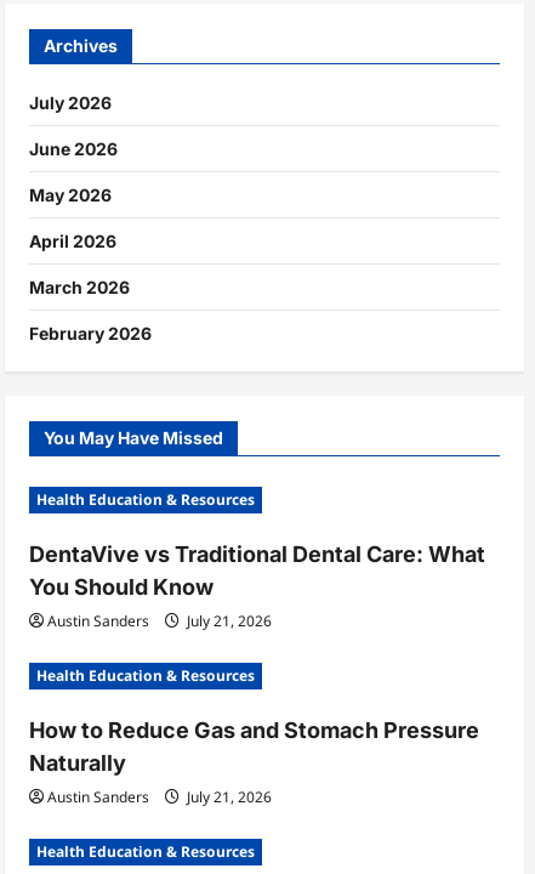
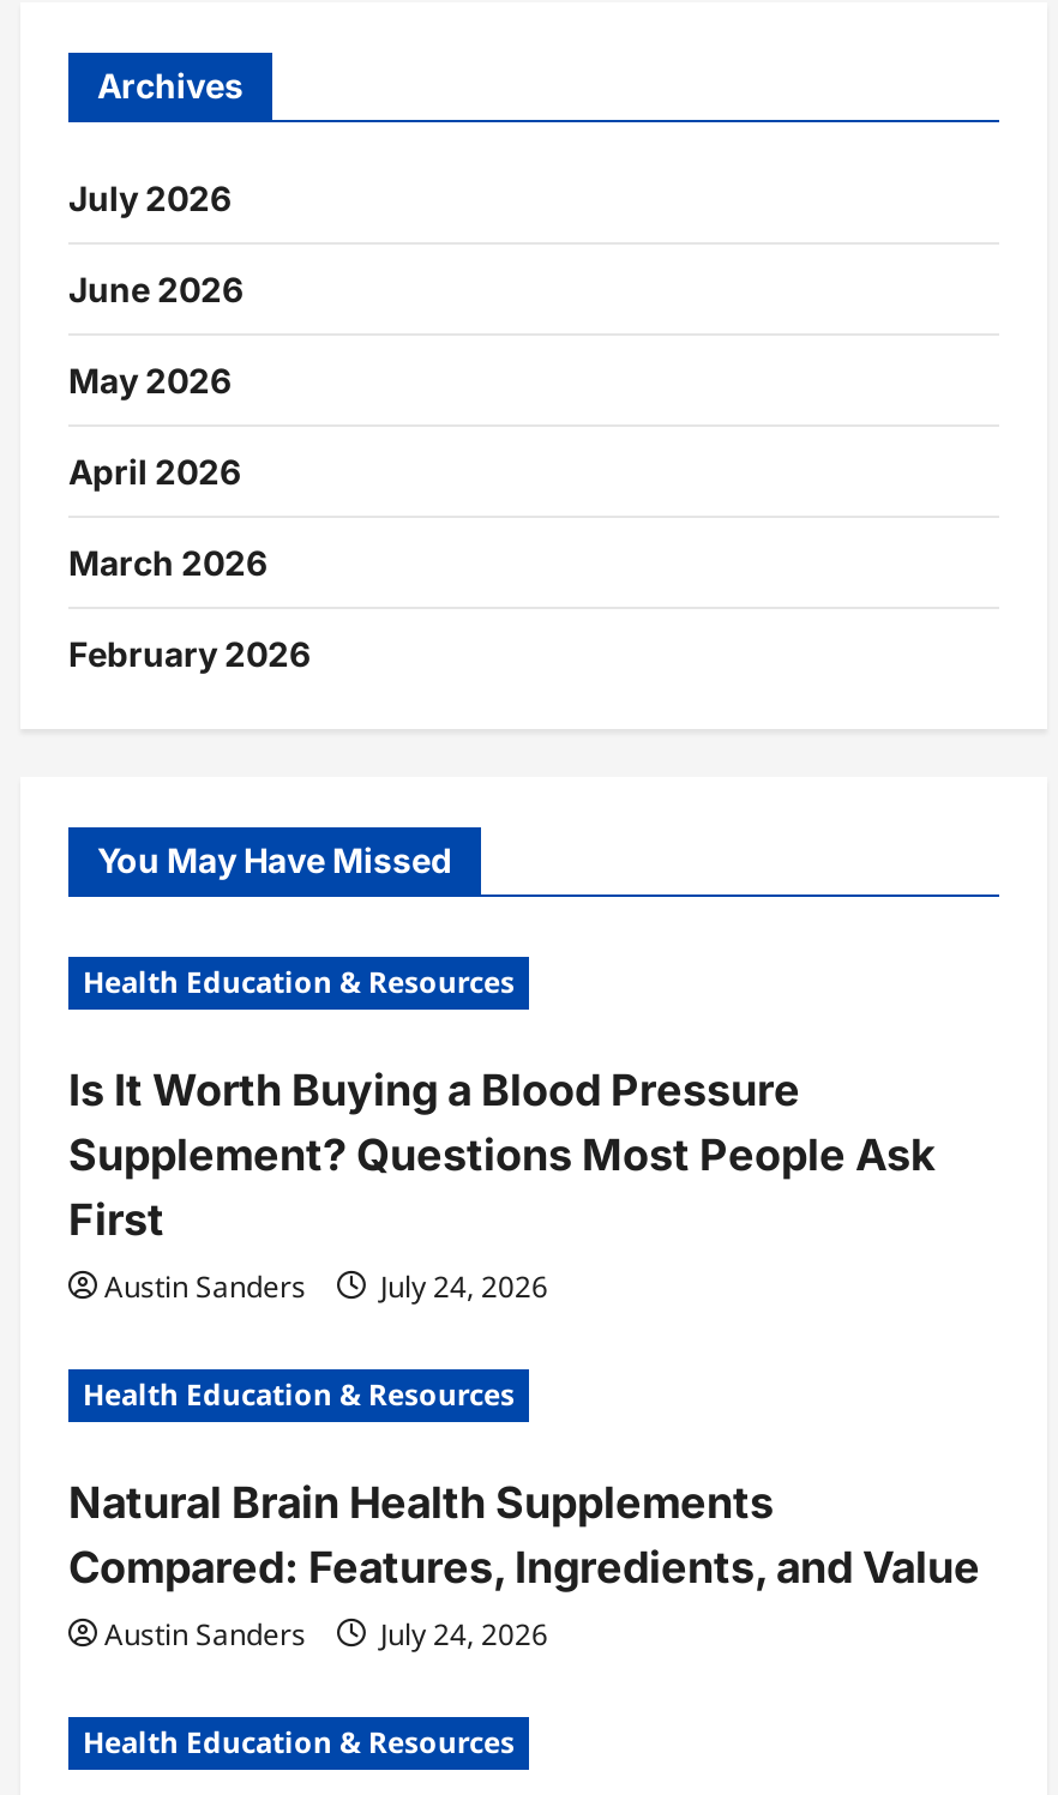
[29,541,485,600] DentaVive vs Traditional Dental Care: What | You Should Know -> [68,1065,934,1245] Is It Worth Buying a Blood Pressure | Supplement? Questions Most People Ask | First
[47,611,272,631] Austin Sanders July 21, 2026 -> [104,1266,548,1307] Austin Sanders July 24, 2026
[29,717,479,776] How to Reduce Gas and Stomach Pressure | Naturally -> [68,1477,980,1592] Natural Brain Health Supplements | Compared: Features, Ingredients, and Value
[47,787,272,807] Austin Sanders July 21, 2026 -> [104,1614,548,1655] Austin Sanders July 24, 2026

